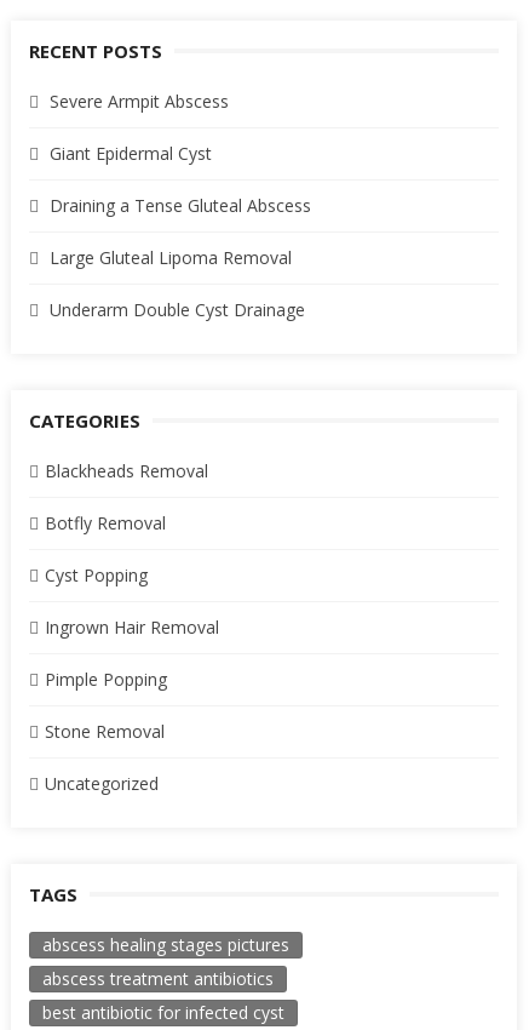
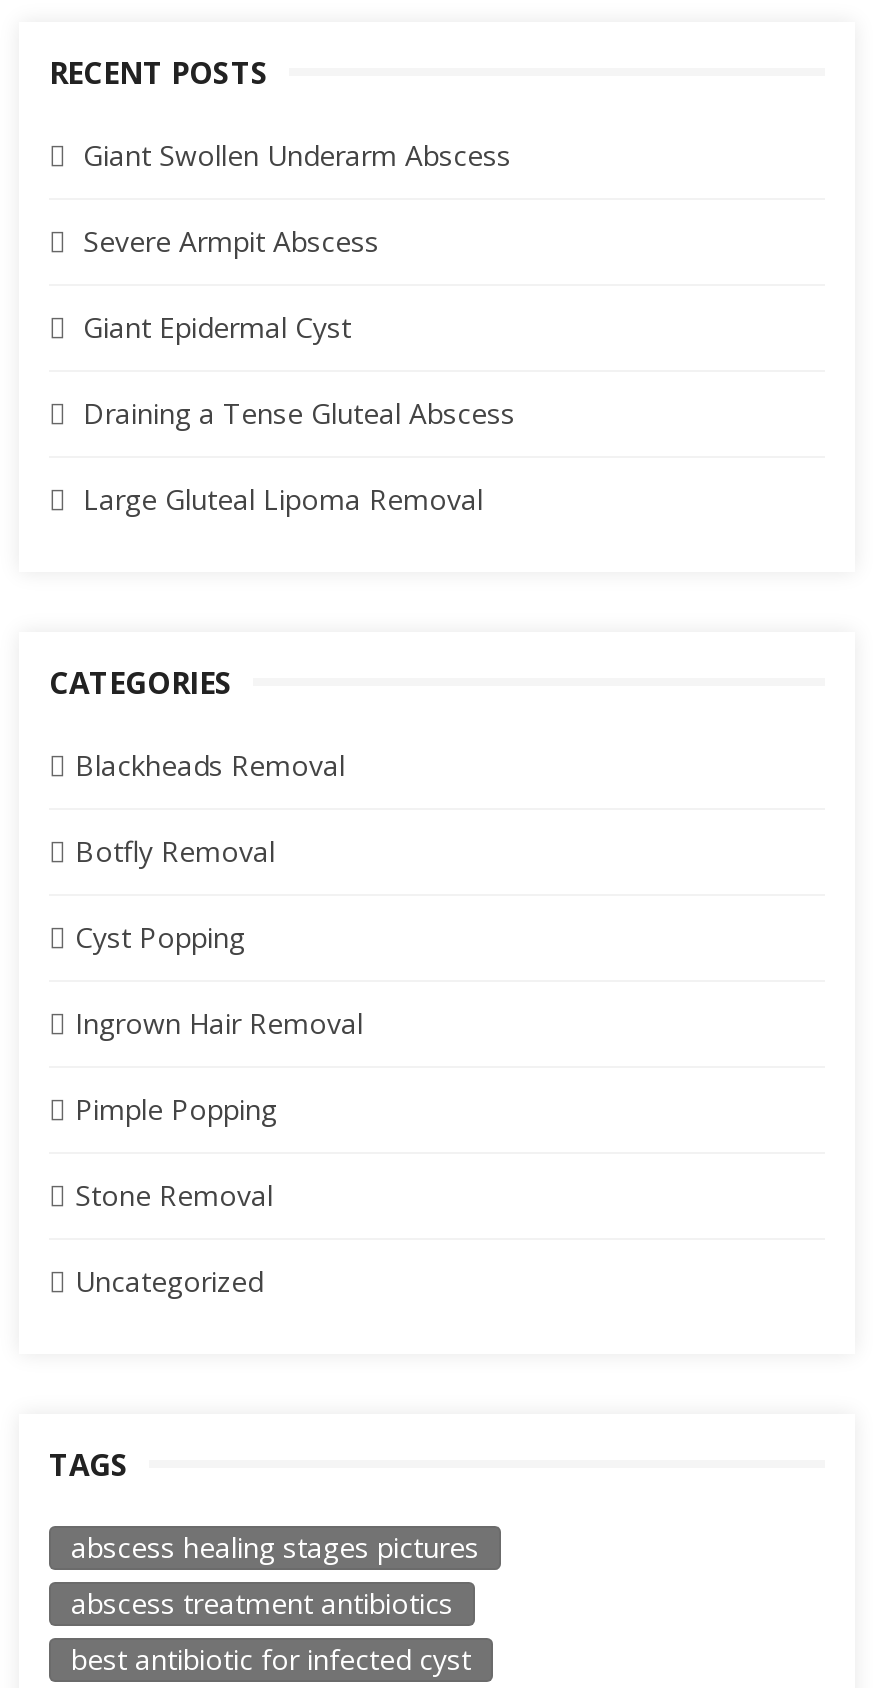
none -> [83,136,511,174] Giant Swollen Underarm Abscess
moved [50,90,311,269] -> [83,222,515,518]: Severe Armpit Abscess | Giant Epidermal Cyst | Draining a Tense Gluteal Abscess | Large Gluteal Lipoma Removal
[50,298,305,321] Underarm Double Cyst Drainage -> none

